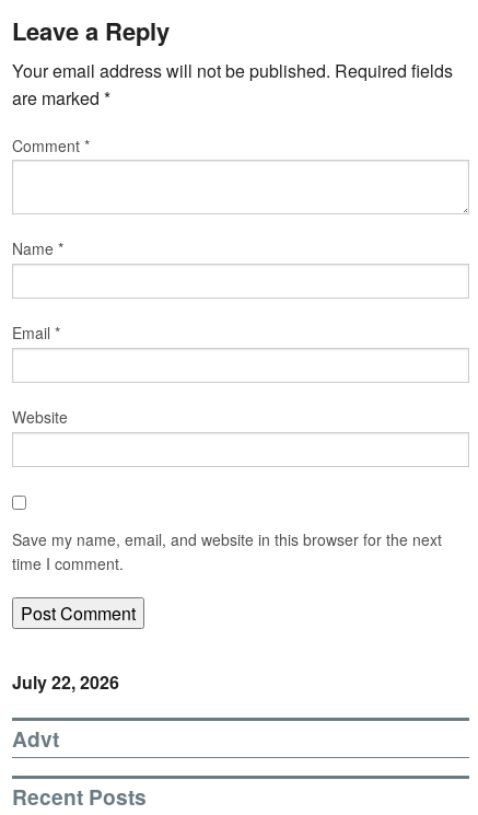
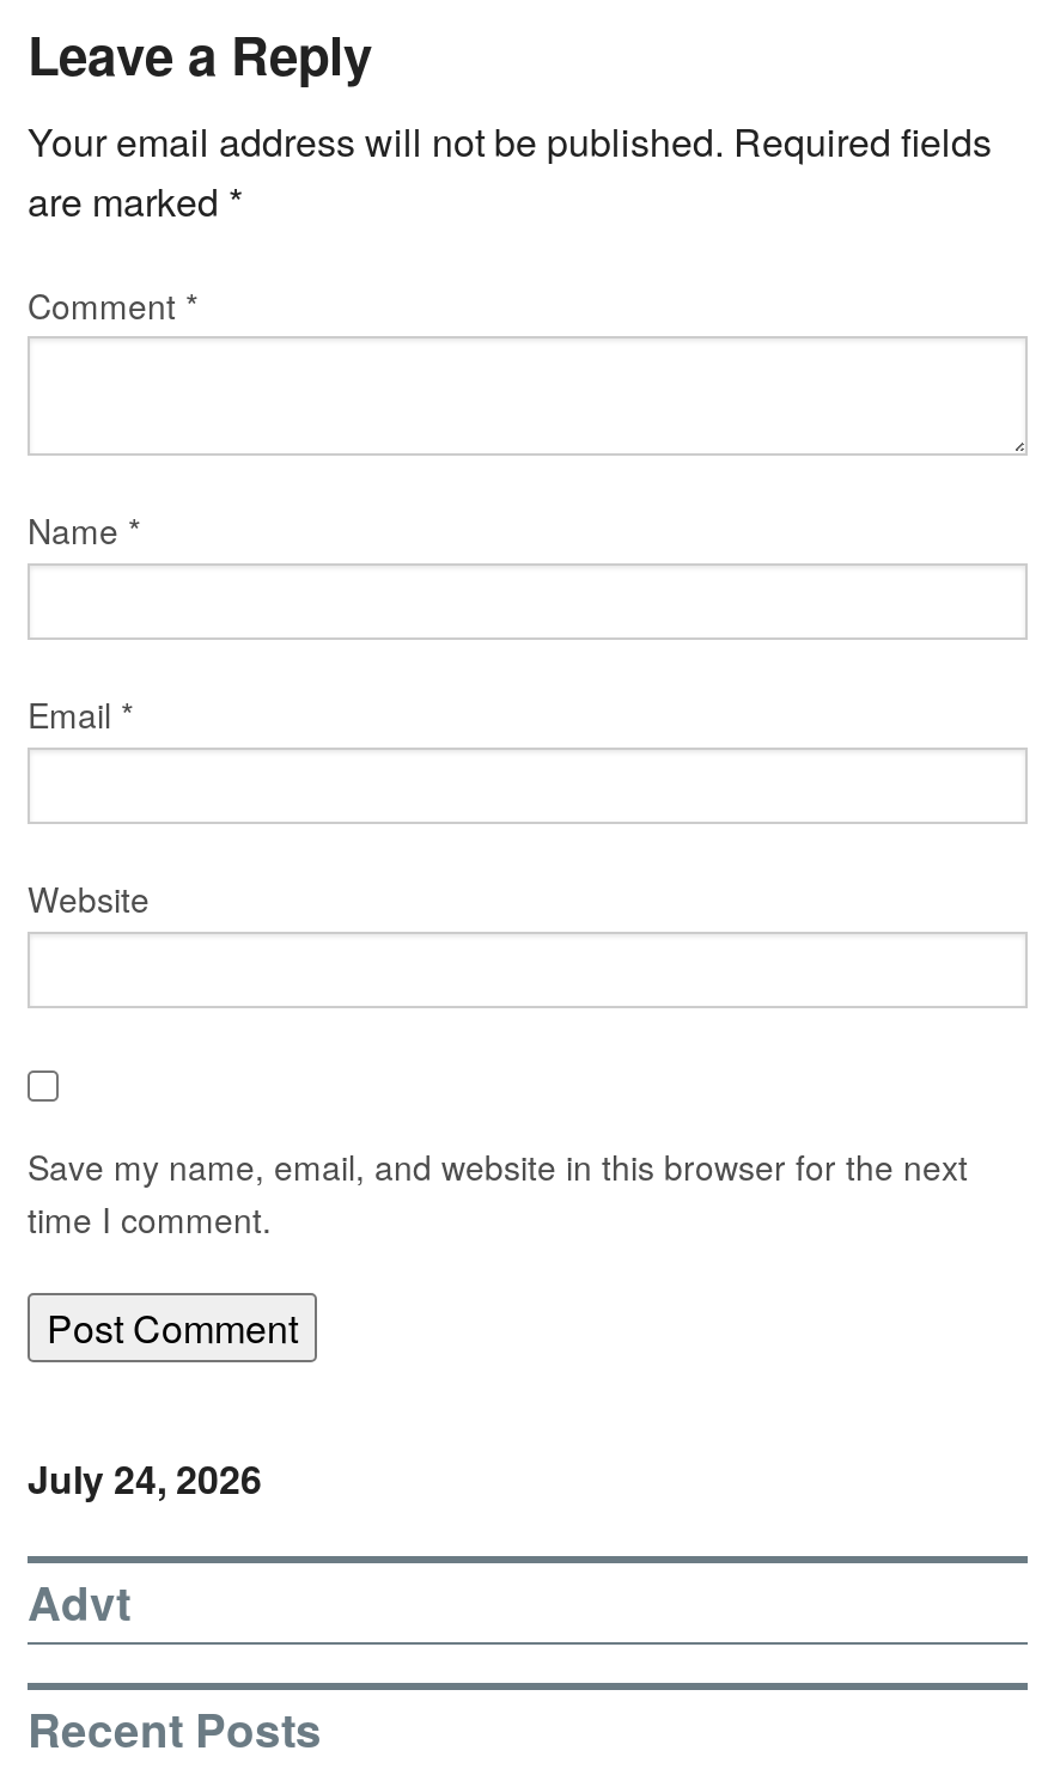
[12,670,119,695] July 22, 2026 -> [28,1452,262,1507] July 24, 2026

